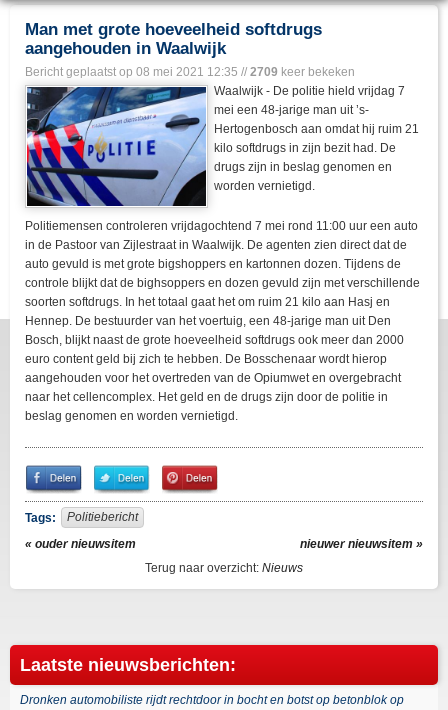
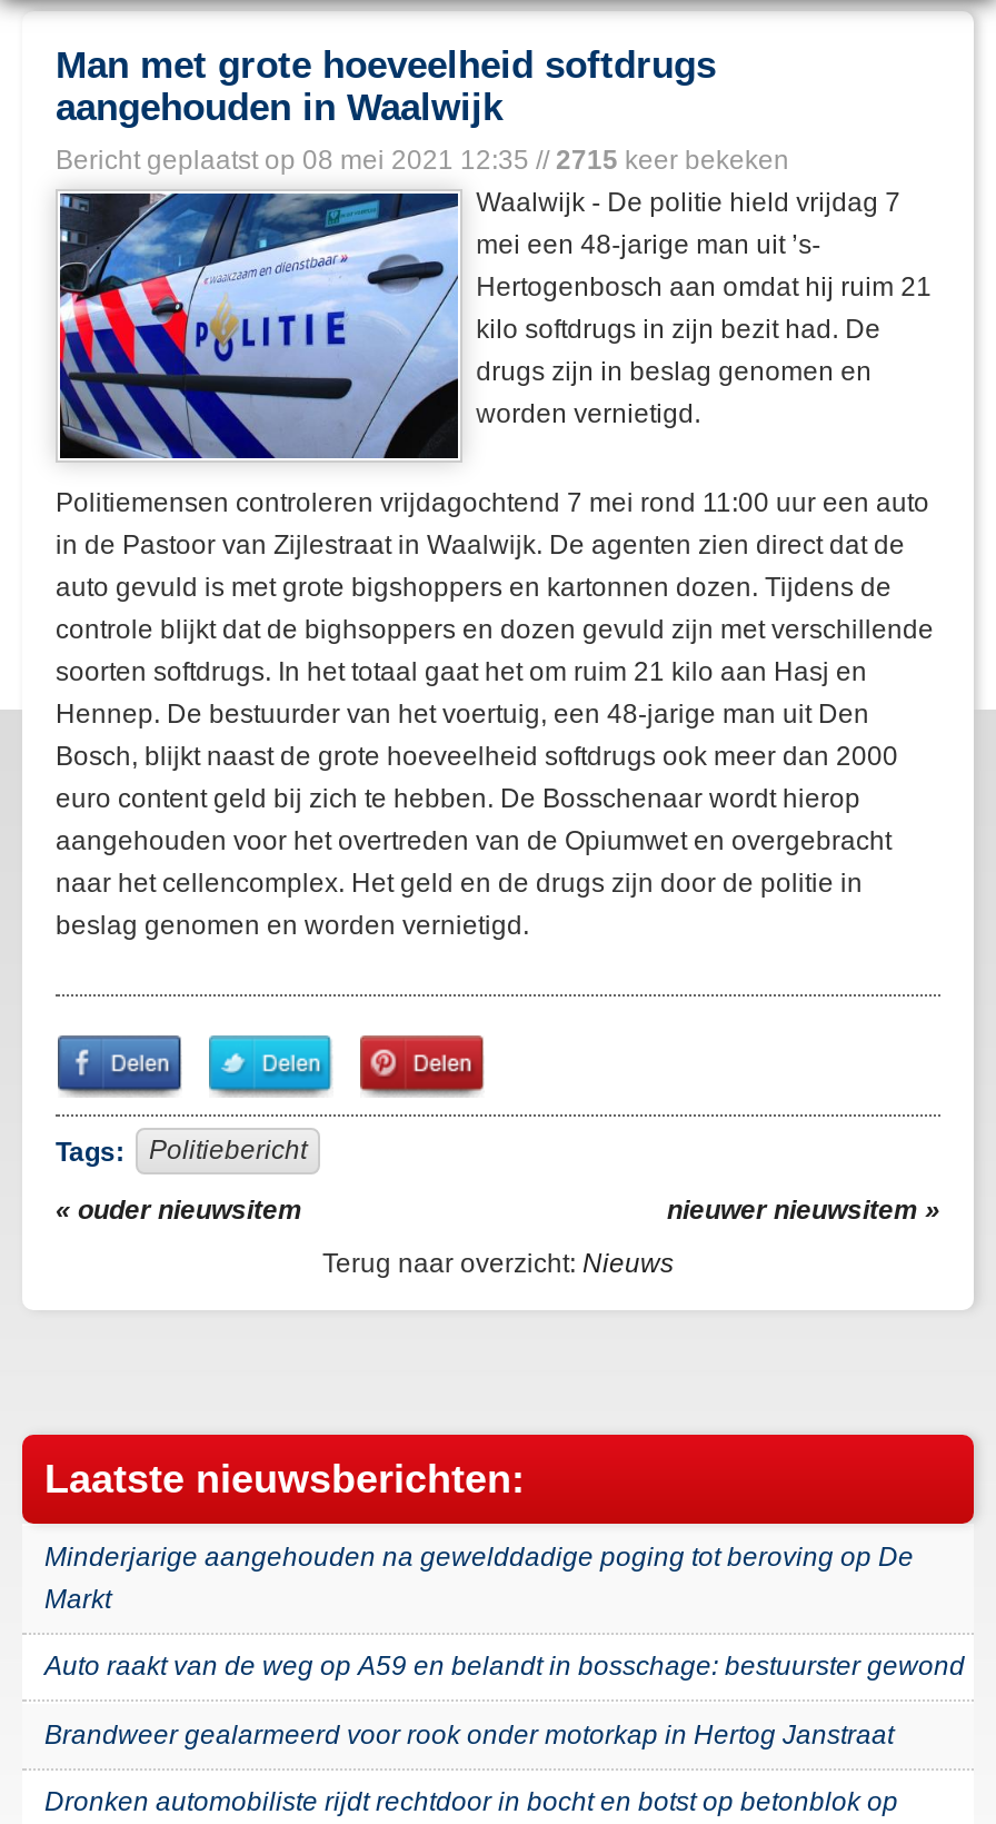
[25,65,355,79] Bericht geplaatst op 08 mei 2021 12:35 // 2709 keer bekeken -> [56,145,789,176] Bericht geplaatst op 08 mei 2021 12:35 // 2715 keer bekeken
none -> [44,1542,965,1751] Minderjarige aangehouden na gewelddadige poging tot beroving op De | Markt | Auto raakt van de weg op A59 en belandt in bosschage: bestuurster gewond | Brandweer gealarmeerd voor rook onder motorkap in Hertog Janstraat

